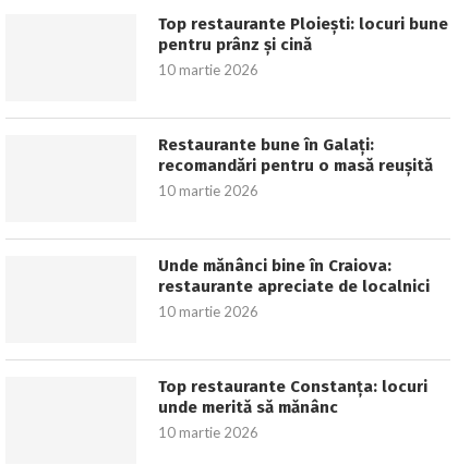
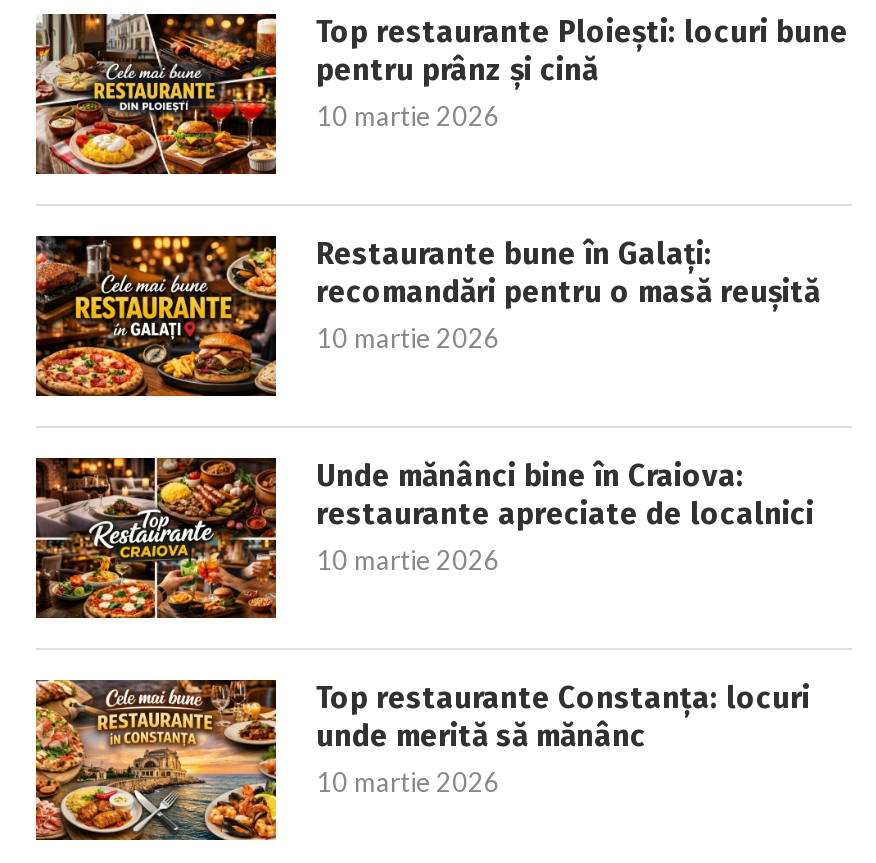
none -> [34,12,278,176] [image]
none -> [34,234,278,398] [image]
none -> [34,456,278,620] [image]
none -> [34,678,278,842] [image]

